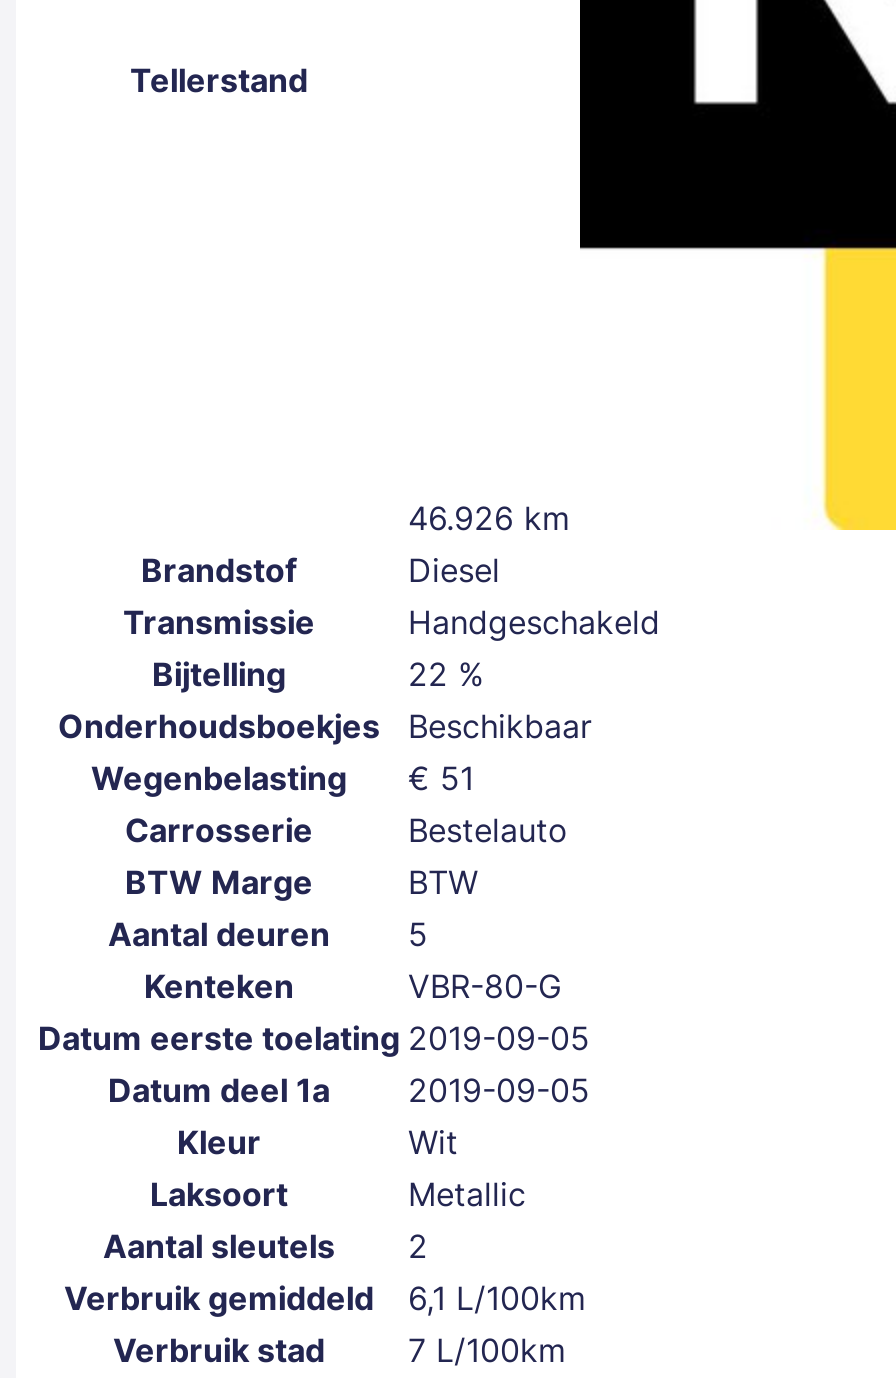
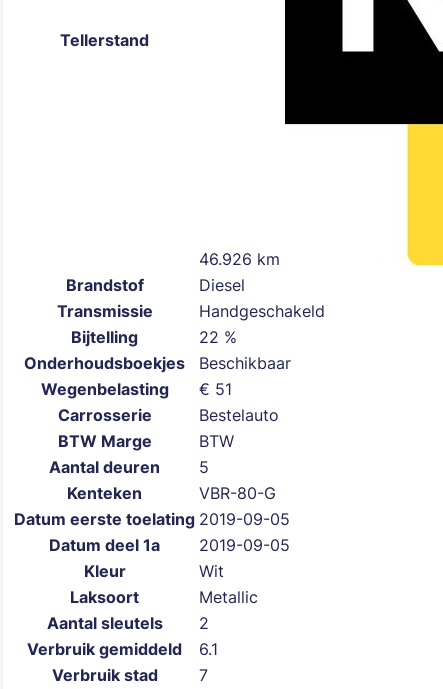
[64,1276,586,1320] Verbruik gemiddeld 6,1 L/100km -> [27,638,218,660] Verbruik gemiddeld 6.1
[113,1328,566,1372] Verbruik stad 7 L/100km -> [51,664,208,686] Verbruik stad 7

